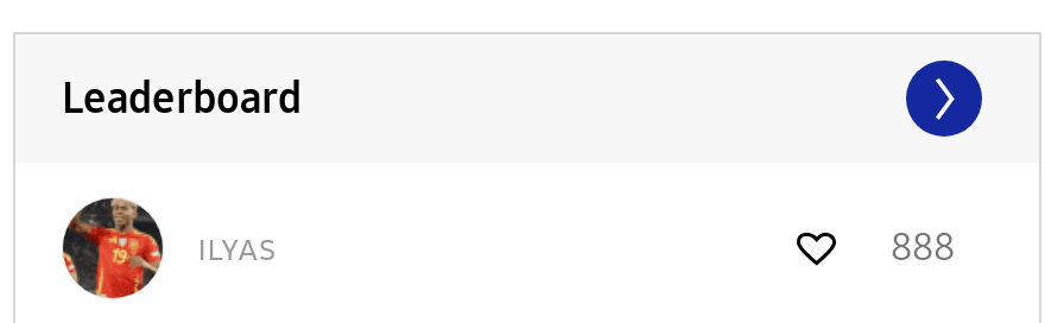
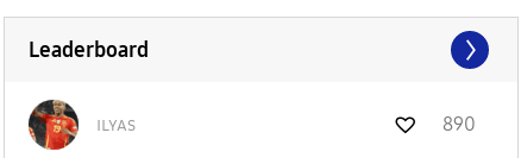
[881,224,955,269] 888 -> [437,113,475,135] 890

